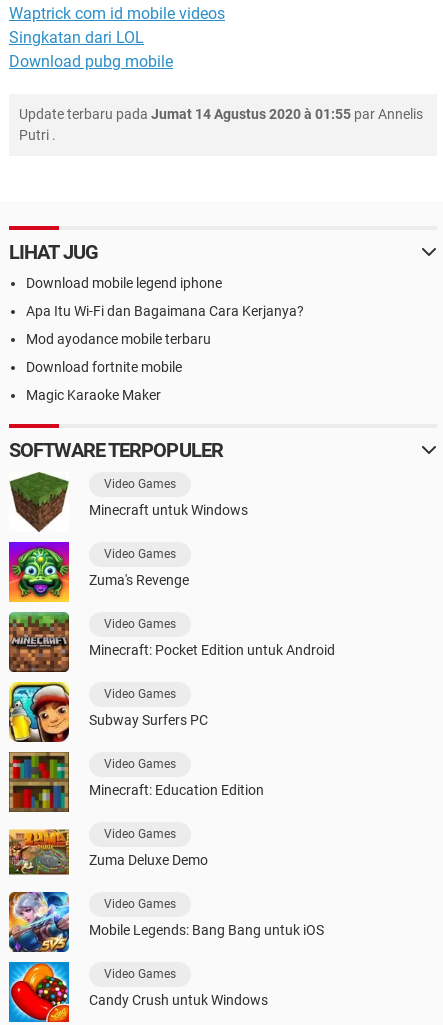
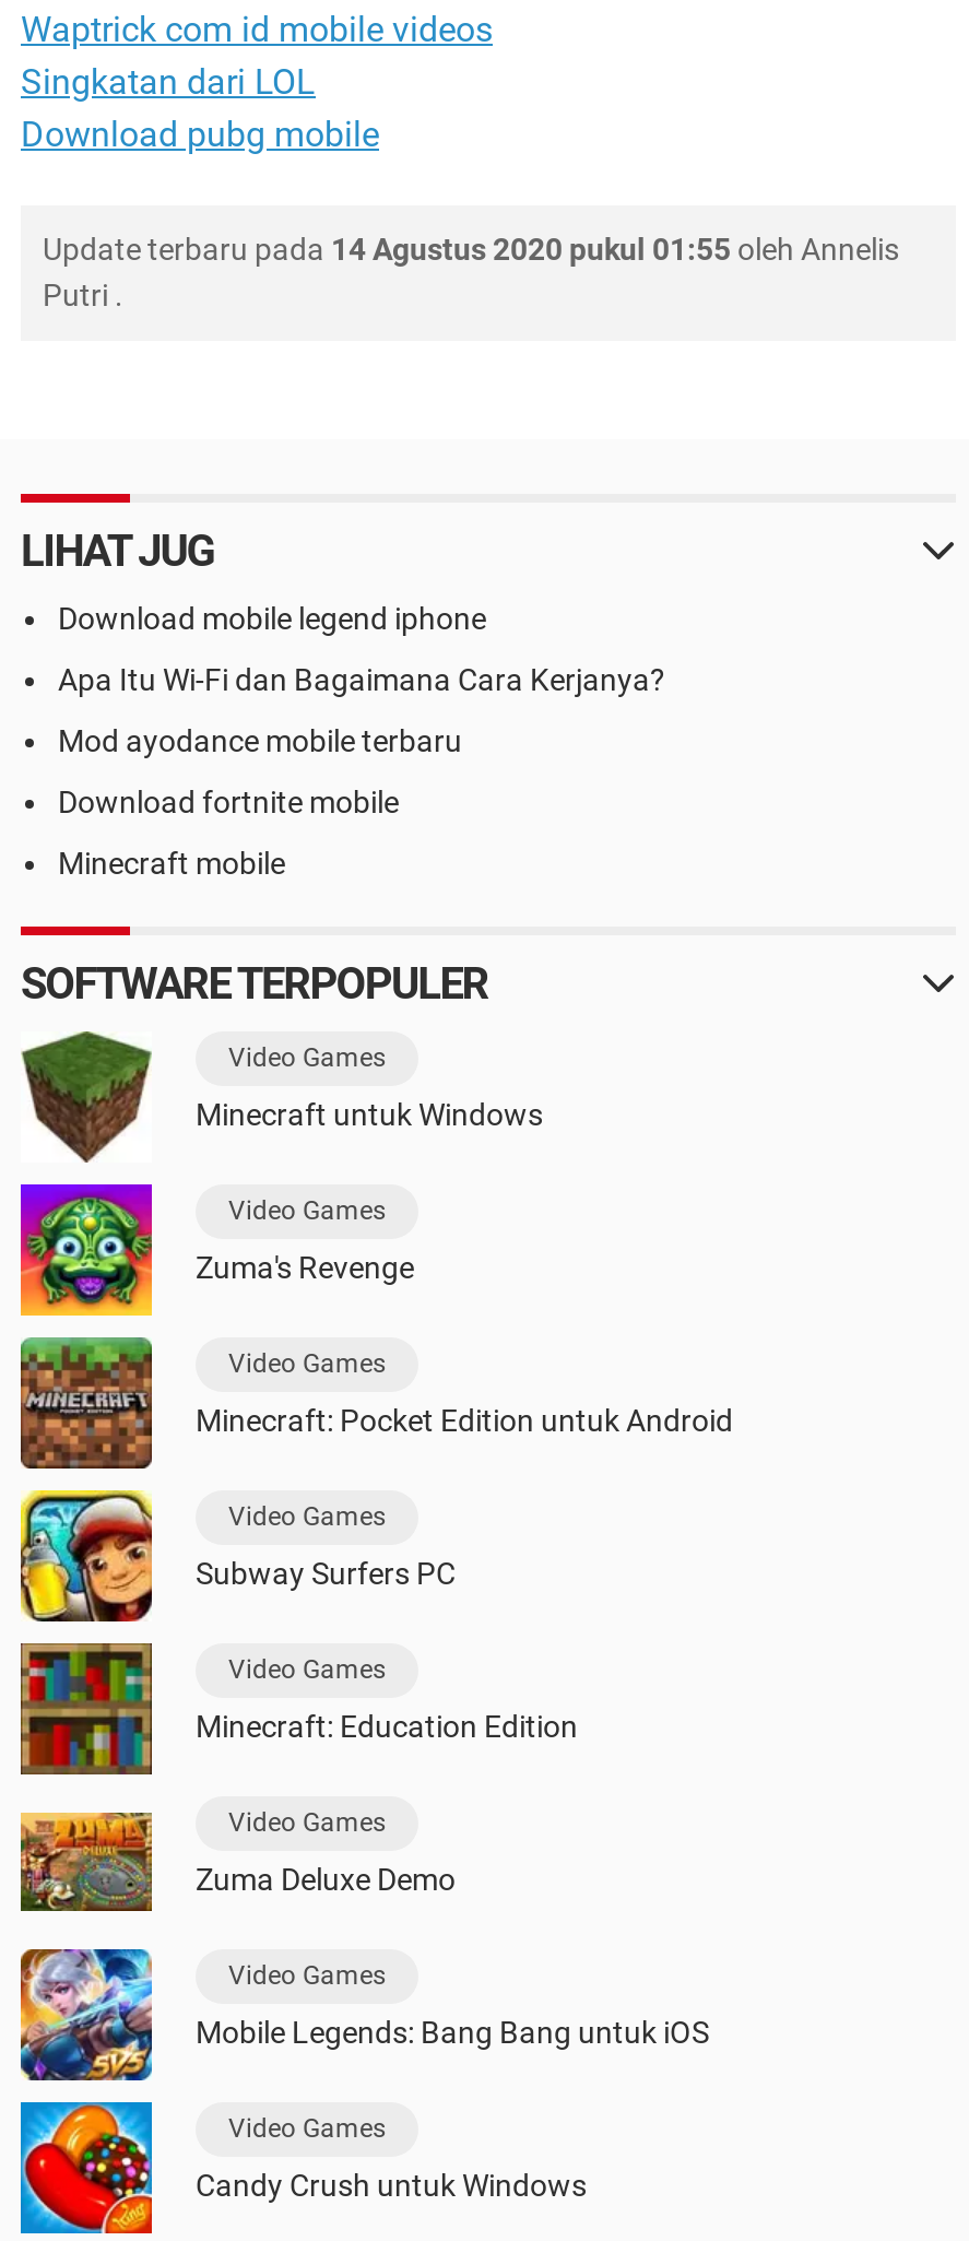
[19,106,423,122] Update terbaru pada Jumat 14 Agustus 2020 à 01:55 par Annelis -> [43,232,899,267] Update terbaru pada 14 Agustus 2020 pukul 01:55 oleh Annelis
[26,387,161,403] Magic Karaoke Maker -> [58,846,285,881] Minecraft mobile

